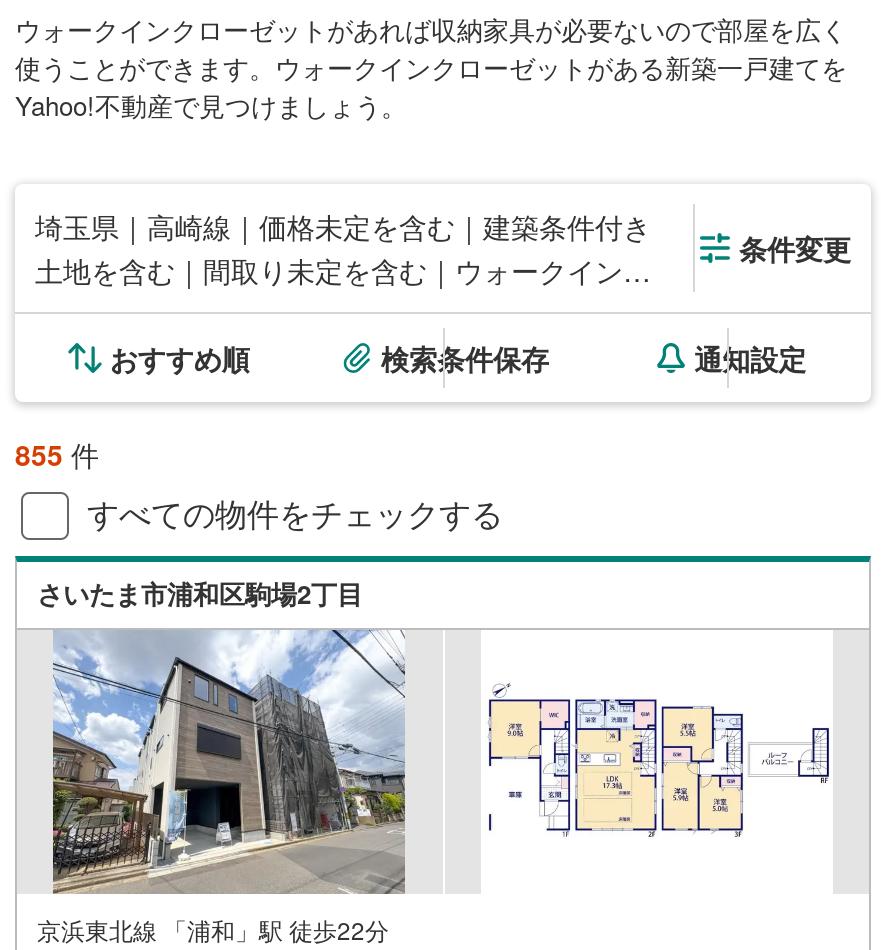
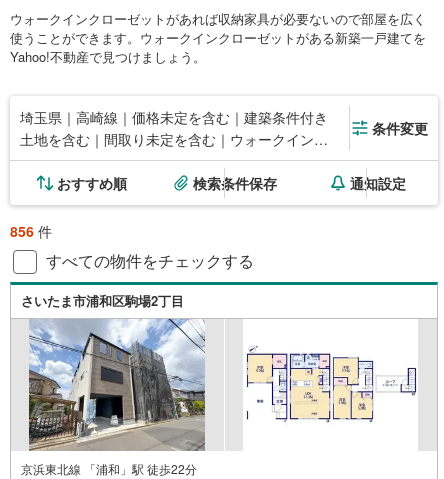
[15,434,99,474] 855件 -> [10,221,52,241] 856件

